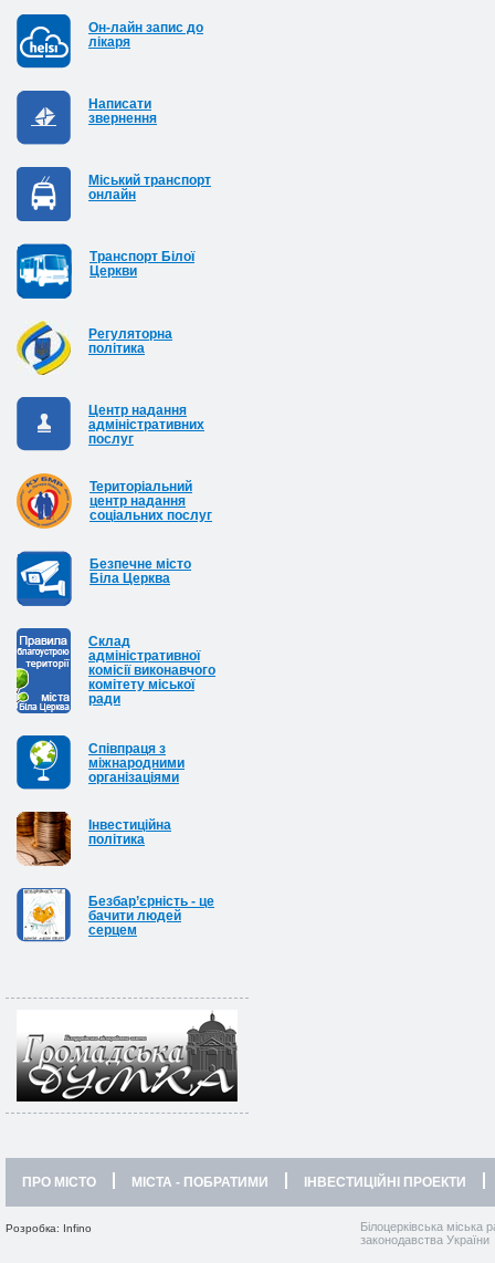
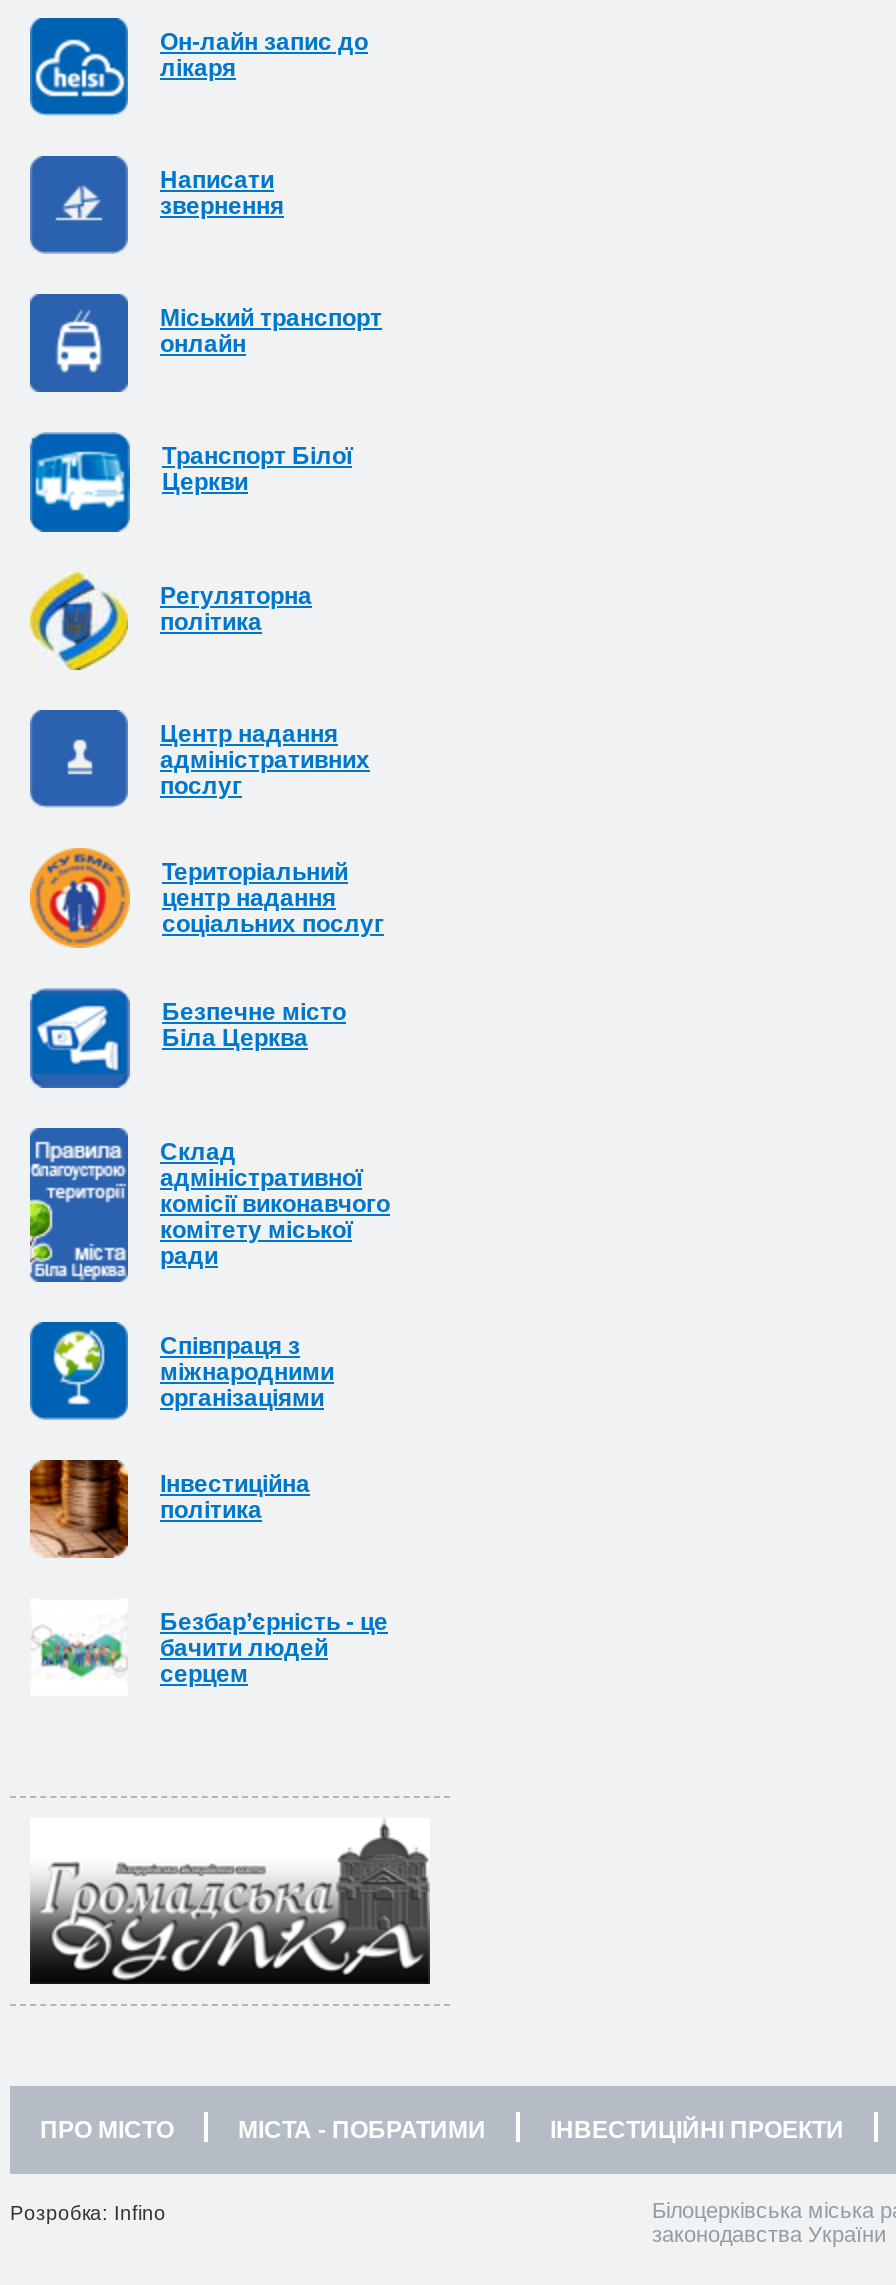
[15,887,72,942] [image] -> [30,1598,128,1696] [image]

